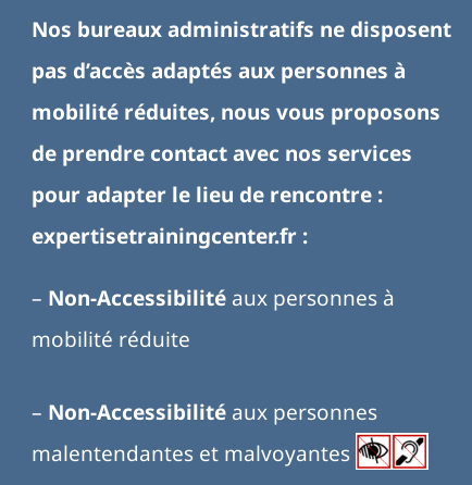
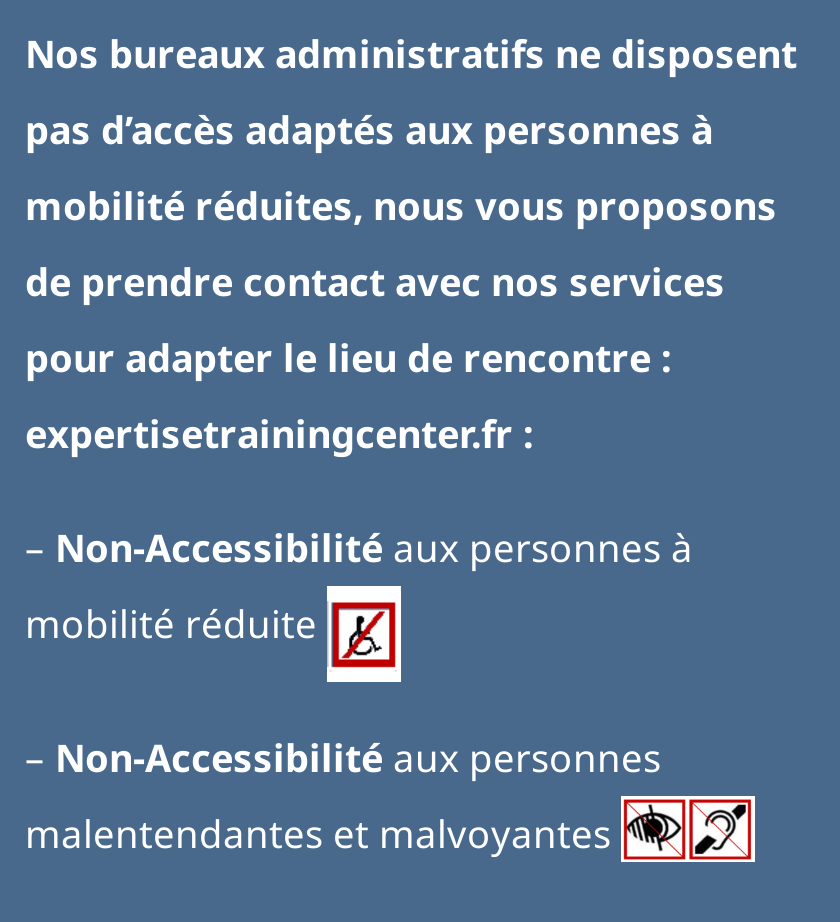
none -> [325,584,403,684] [image]

